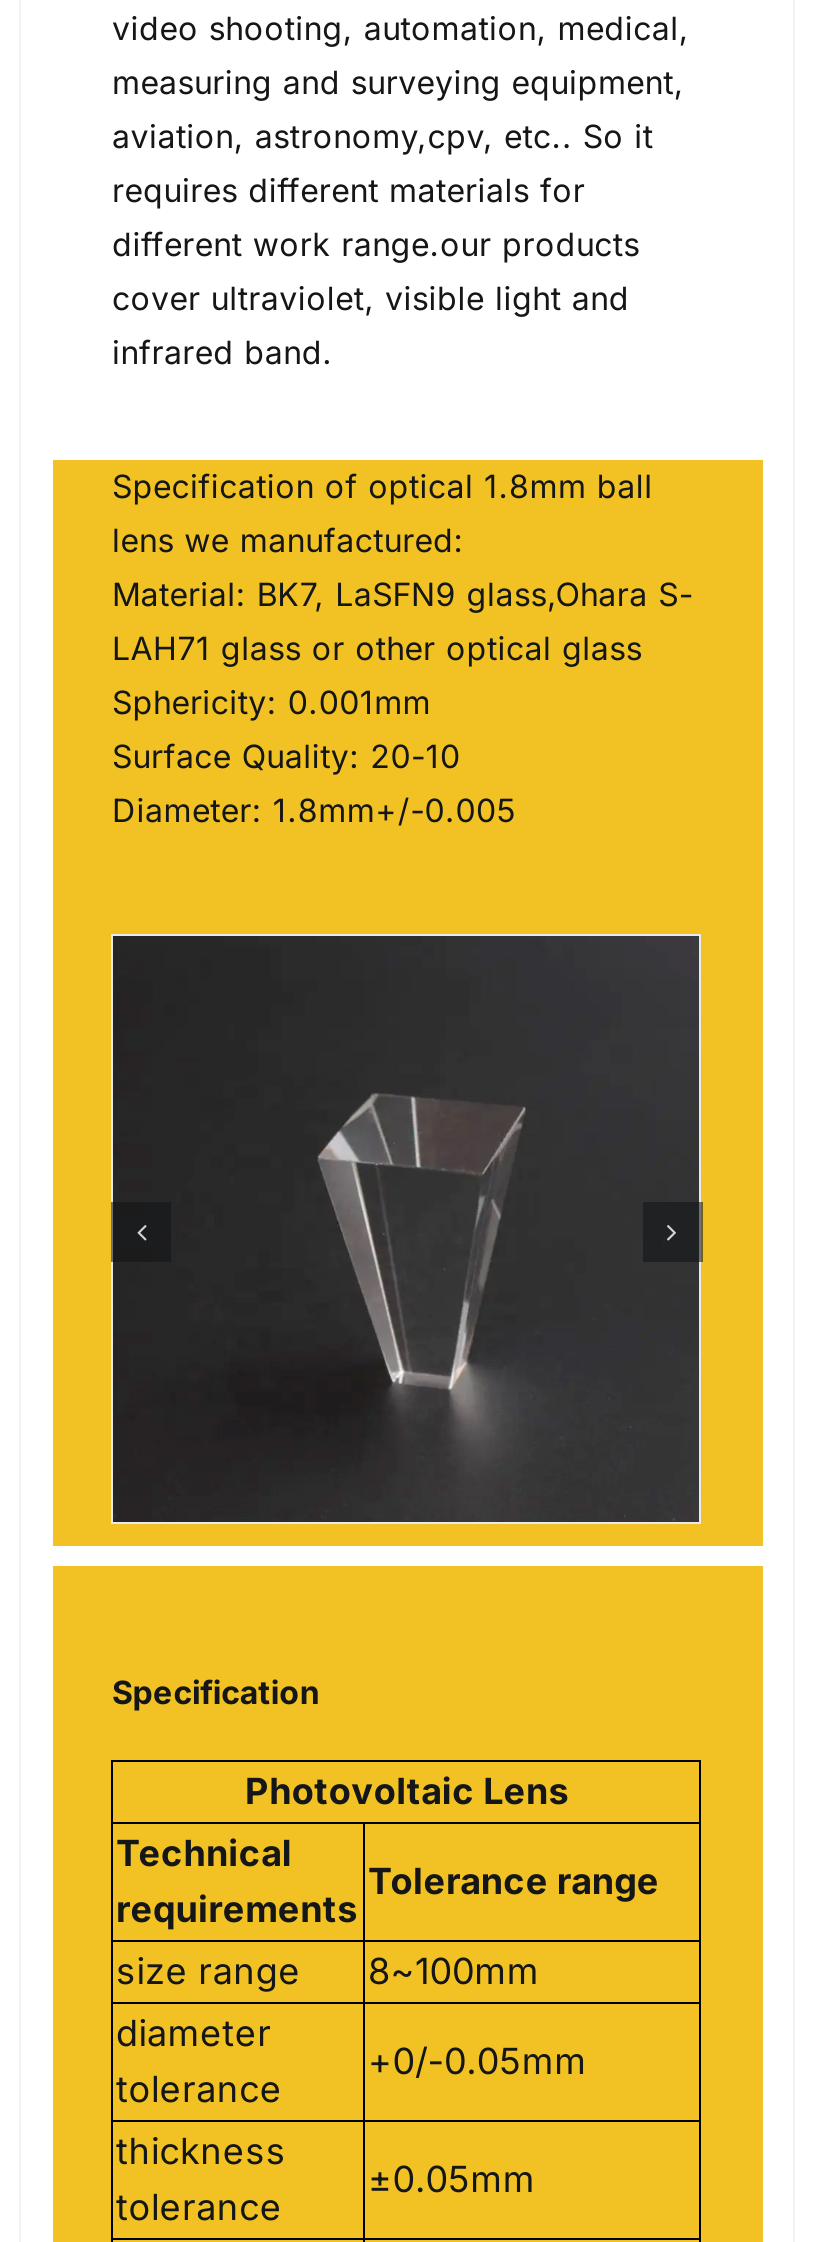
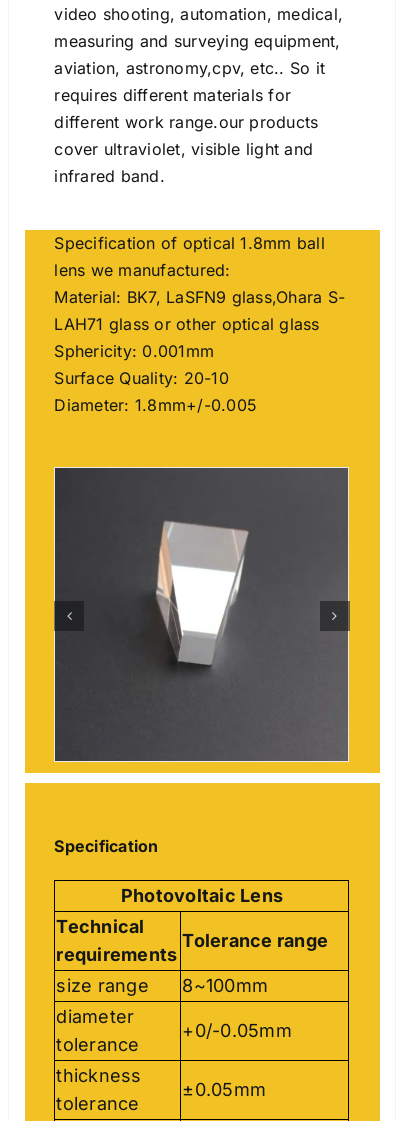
[131,940,697,1520] [image] -> [59,471,348,761] [image]

